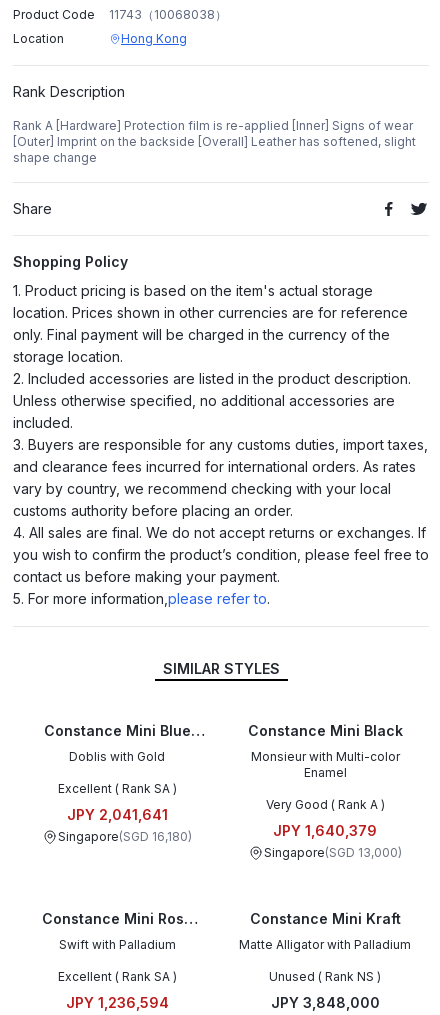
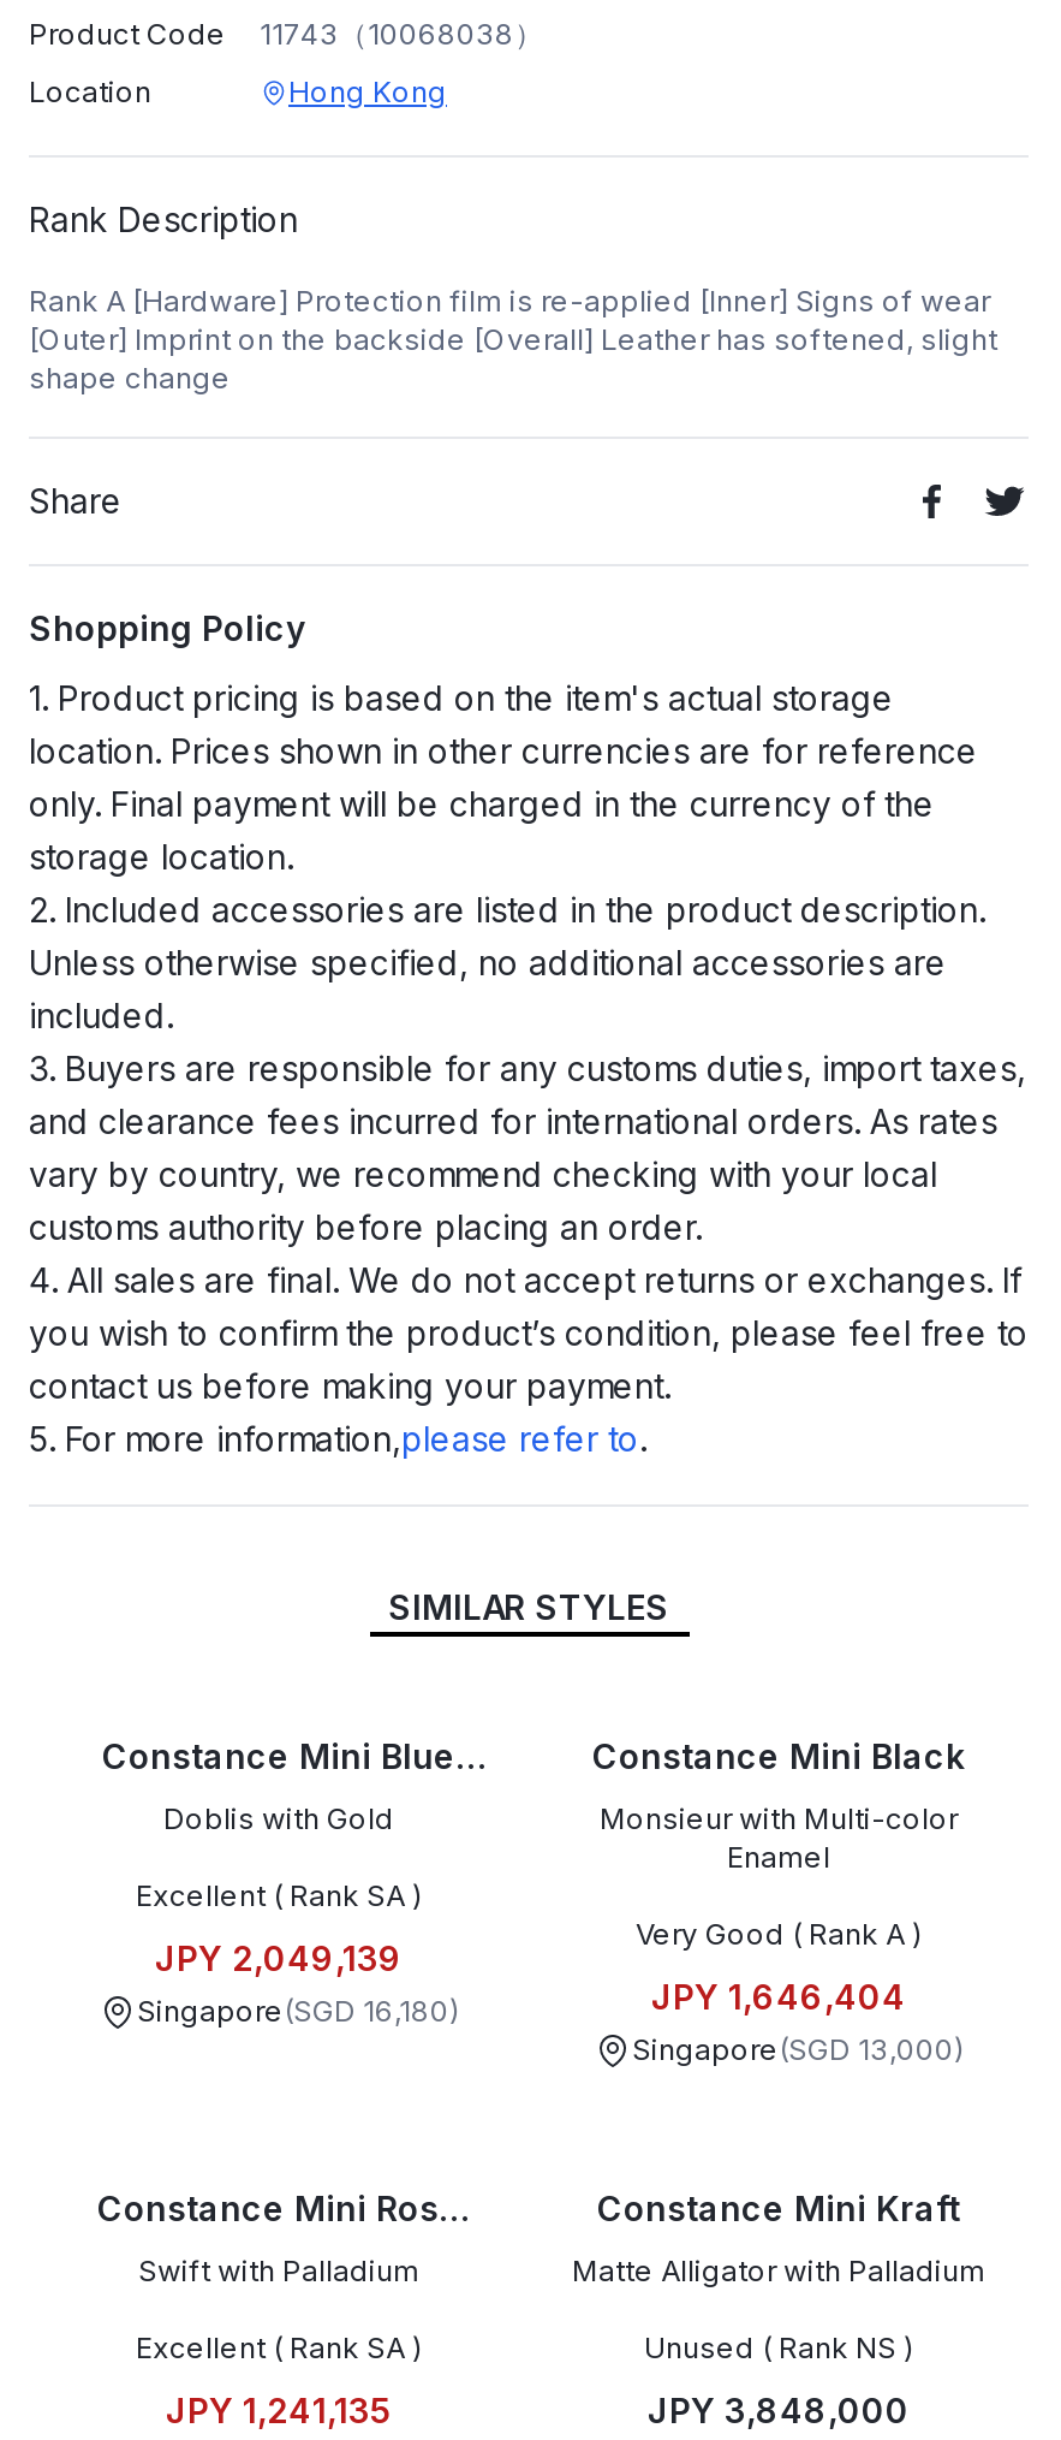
[66,806,167,823] JPY 2,041,641 -> [155,1937,403,1978] JPY 2,049,139
[273,822,377,839] JPY 1,640,379 -> [651,1976,906,2017] JPY 1,646,404
[65,994,168,1011] JPY 1,236,594 -> [166,2389,392,2430] JPY 1,241,135

